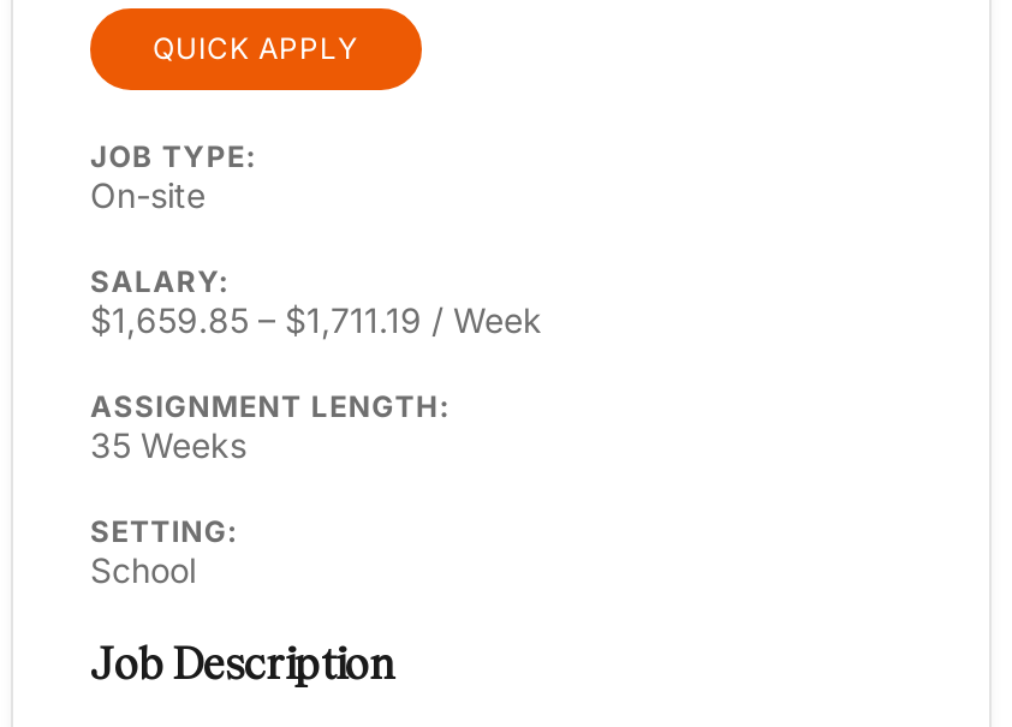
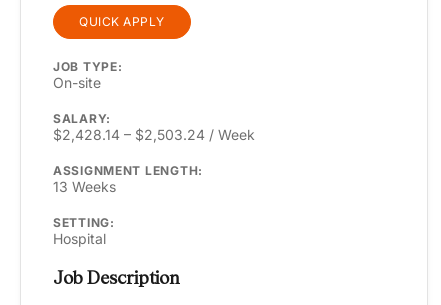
[90,299,542,340] $1,659.85 – $1,711.19 / Week -> [53,126,255,143] $2,428.14 – $2,503.24 / Week
[90,424,246,465] 35 Weeks -> [53,178,116,195] 13 Weeks
[90,549,196,590] School -> [53,230,106,247] Hospital

